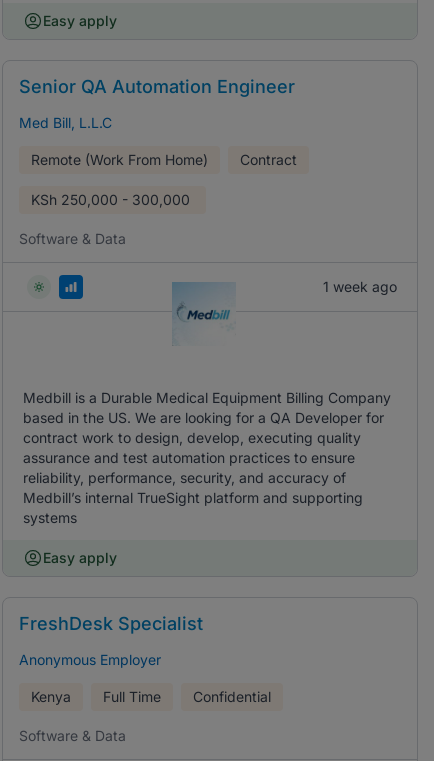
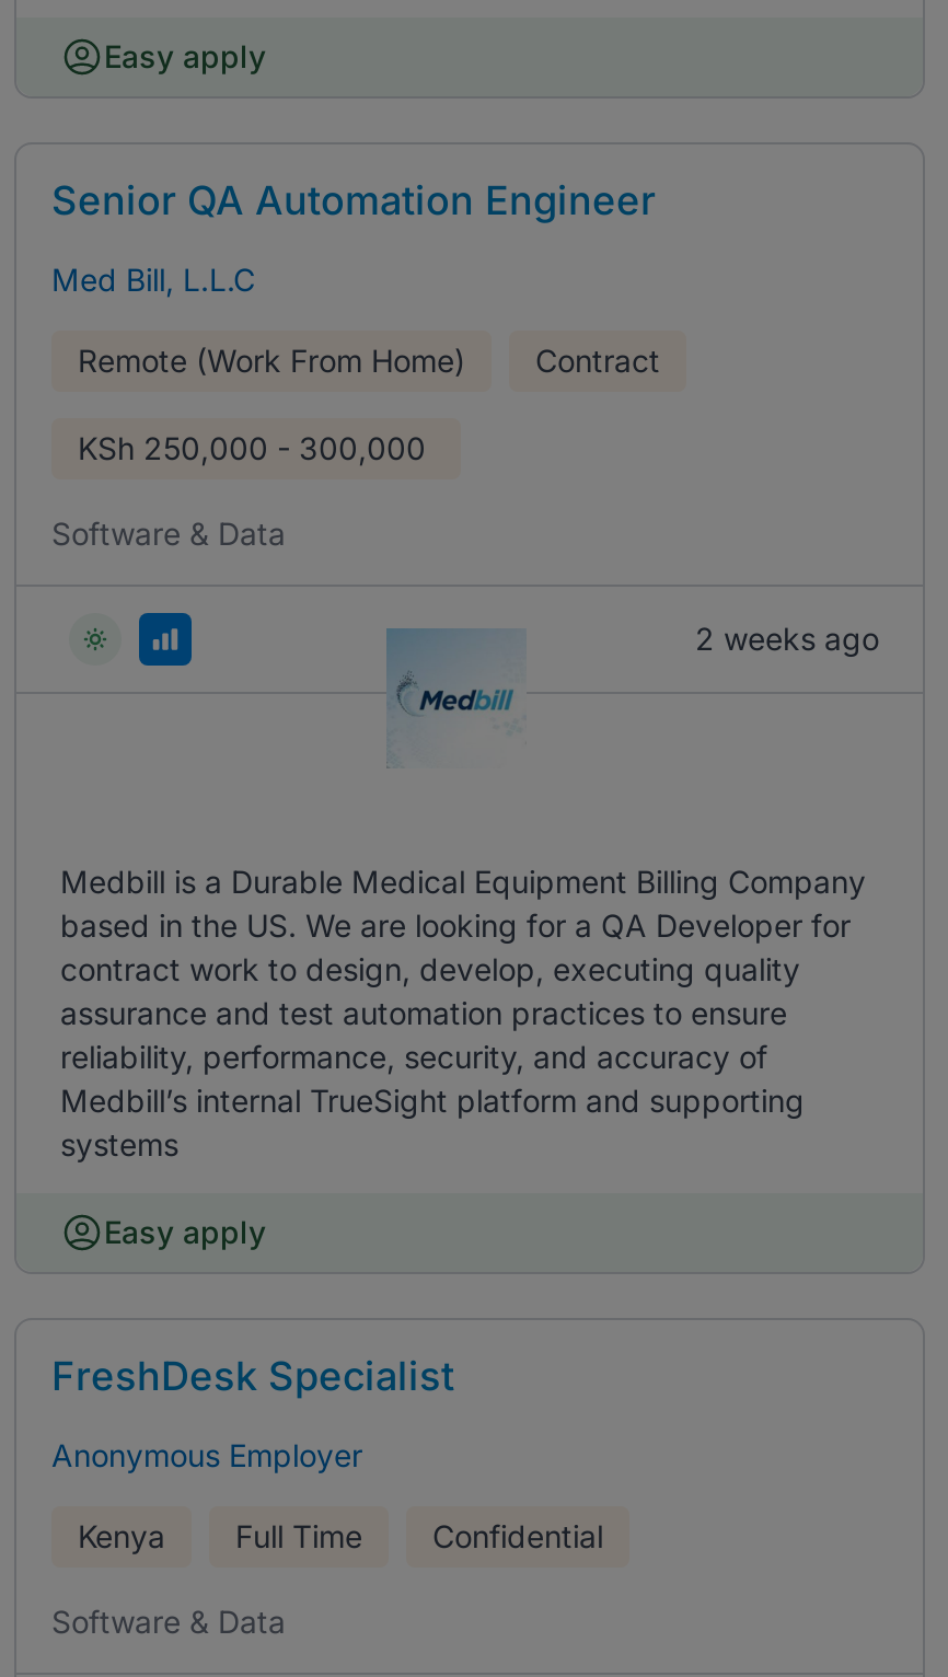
[323,278,397,295] 1 week ago -> [695,620,879,657] 2 weeks ago

